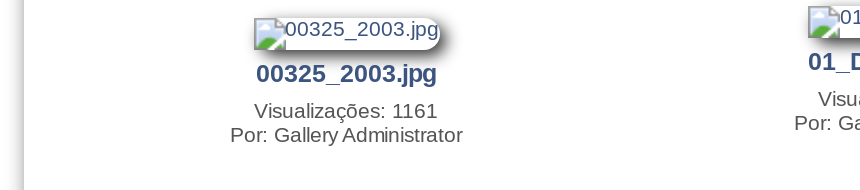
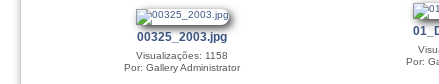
[254,101,438,123] Visualizações: 1161 -> [136,50,228,61] Visualizações: 1158

